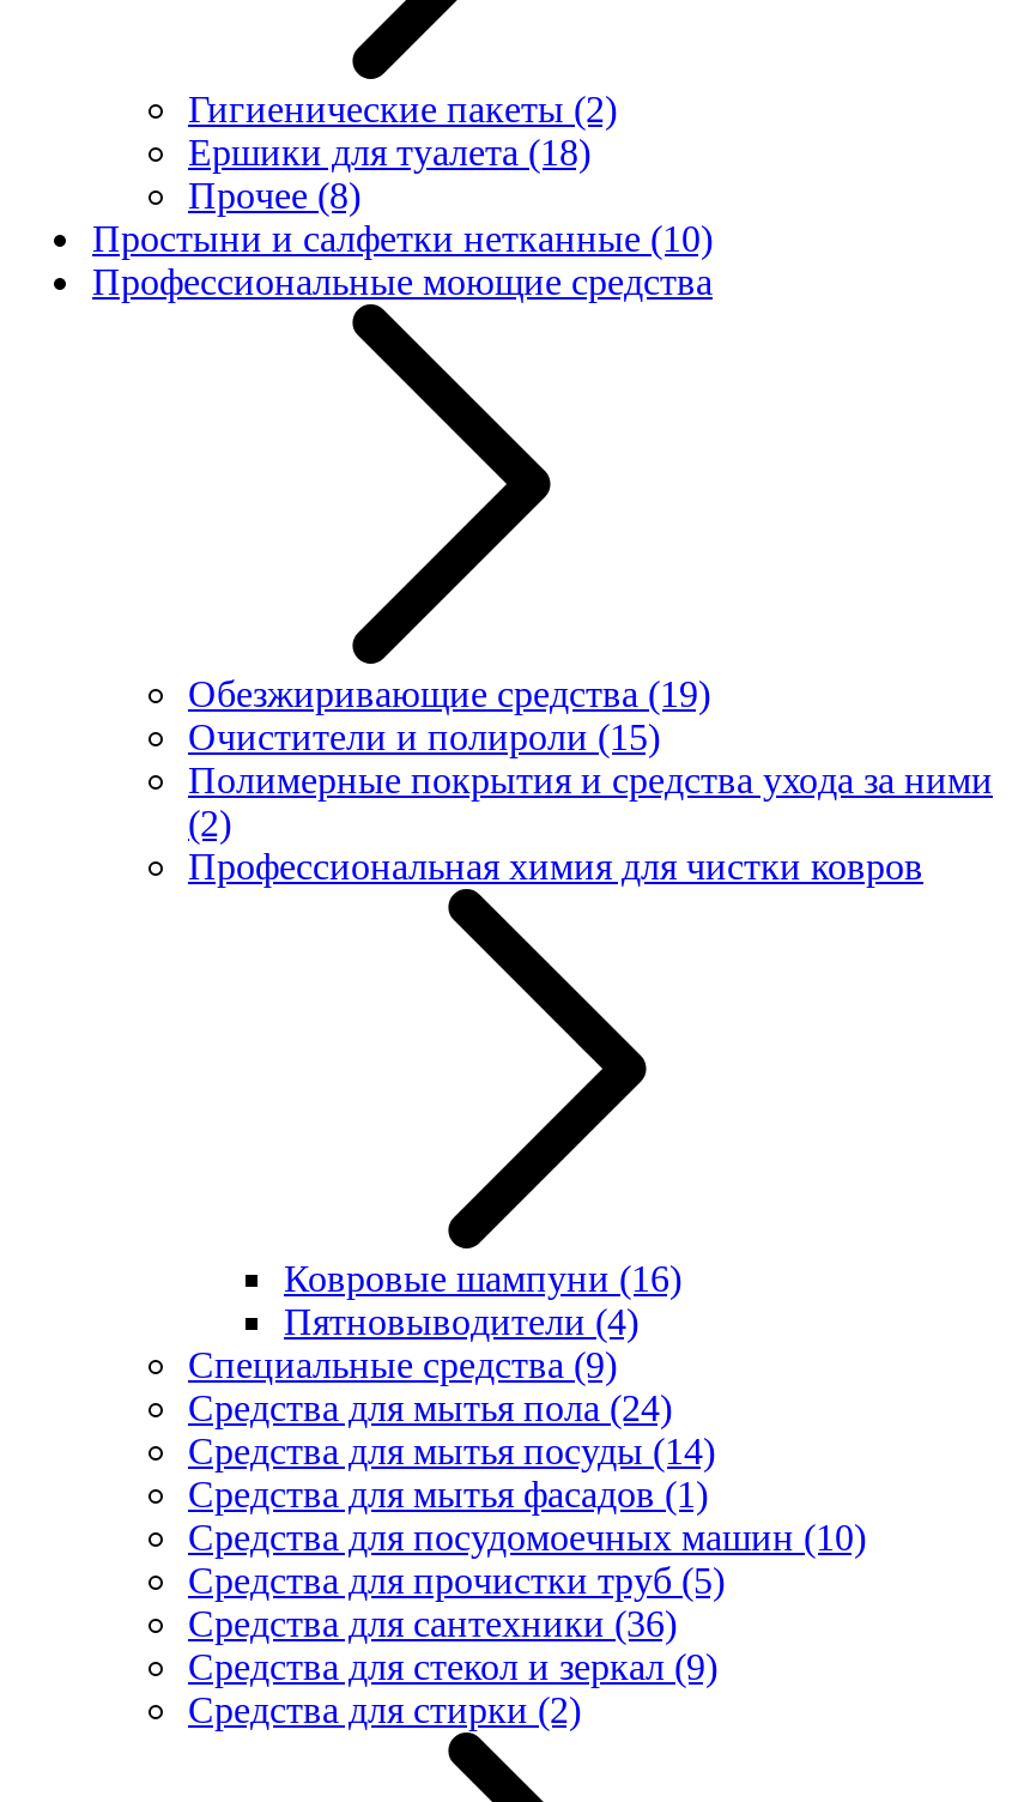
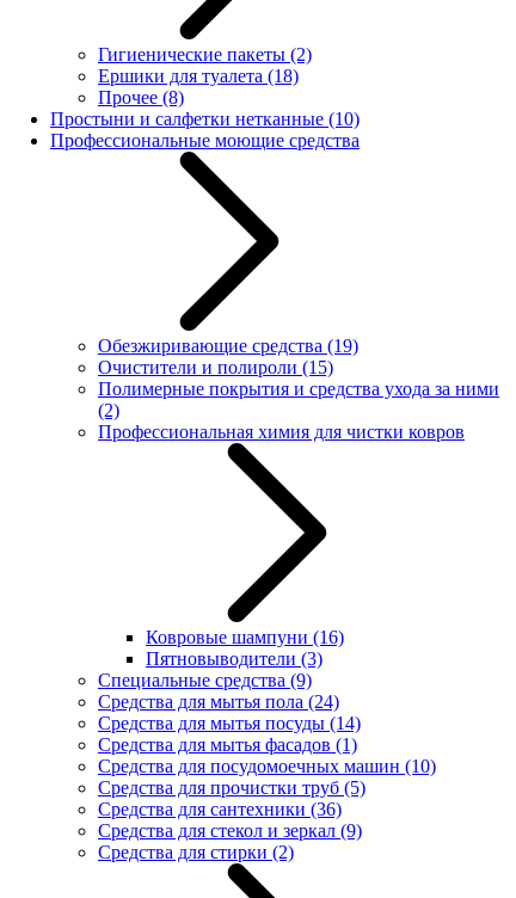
[284,1301,638,1341] Пятновыводители (4) -> [146,648,322,668] Пятновыводители (3)

